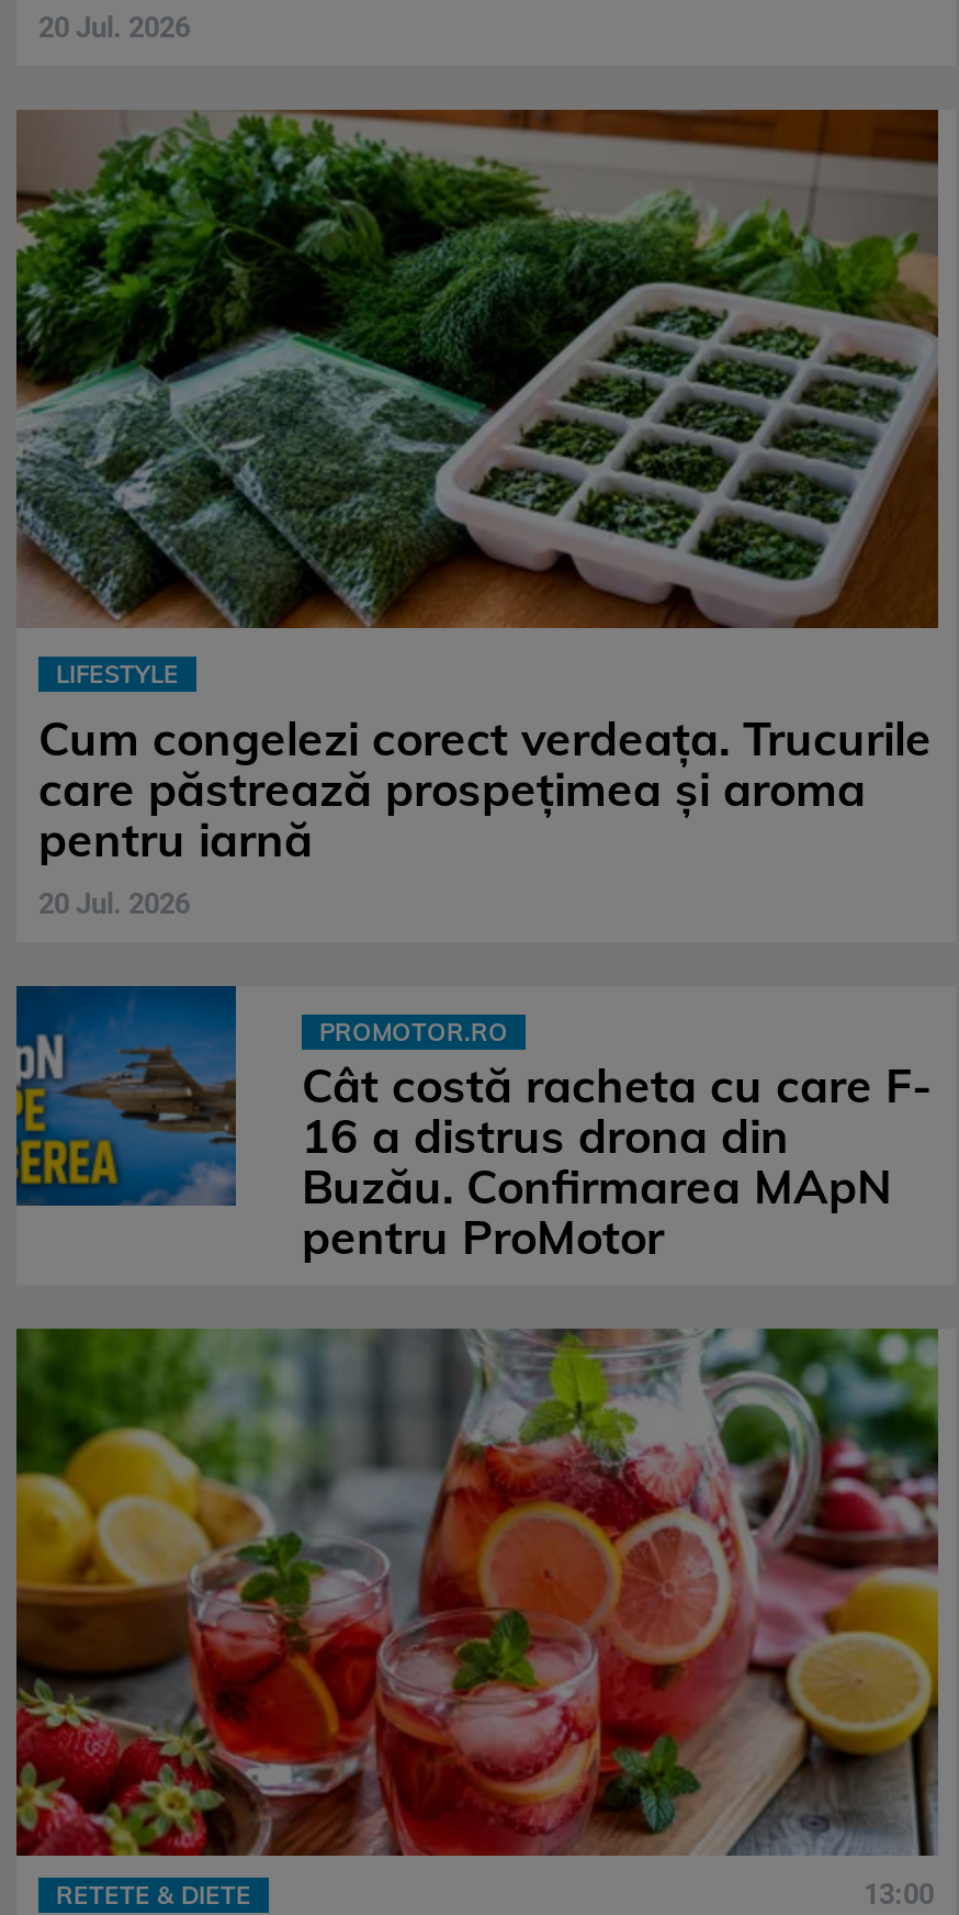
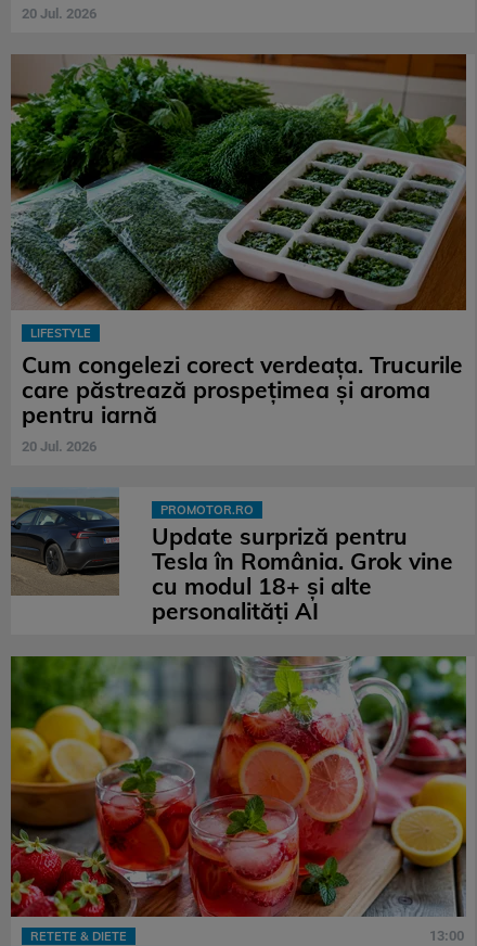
[14,984,932,1264] [image] | Cât costă racheta cu care F- | 16 a distrus drona din | Buzău. Confirmarea MApN | pentru ProMotor -> [10,487,453,624] [image] | Update surpriză pentru | Tesla în România. Grok vine | cu modul 18+ și alte | personalități AI

